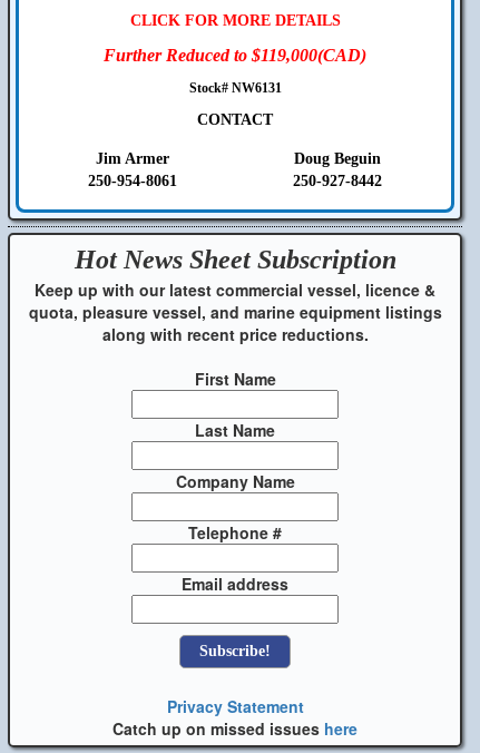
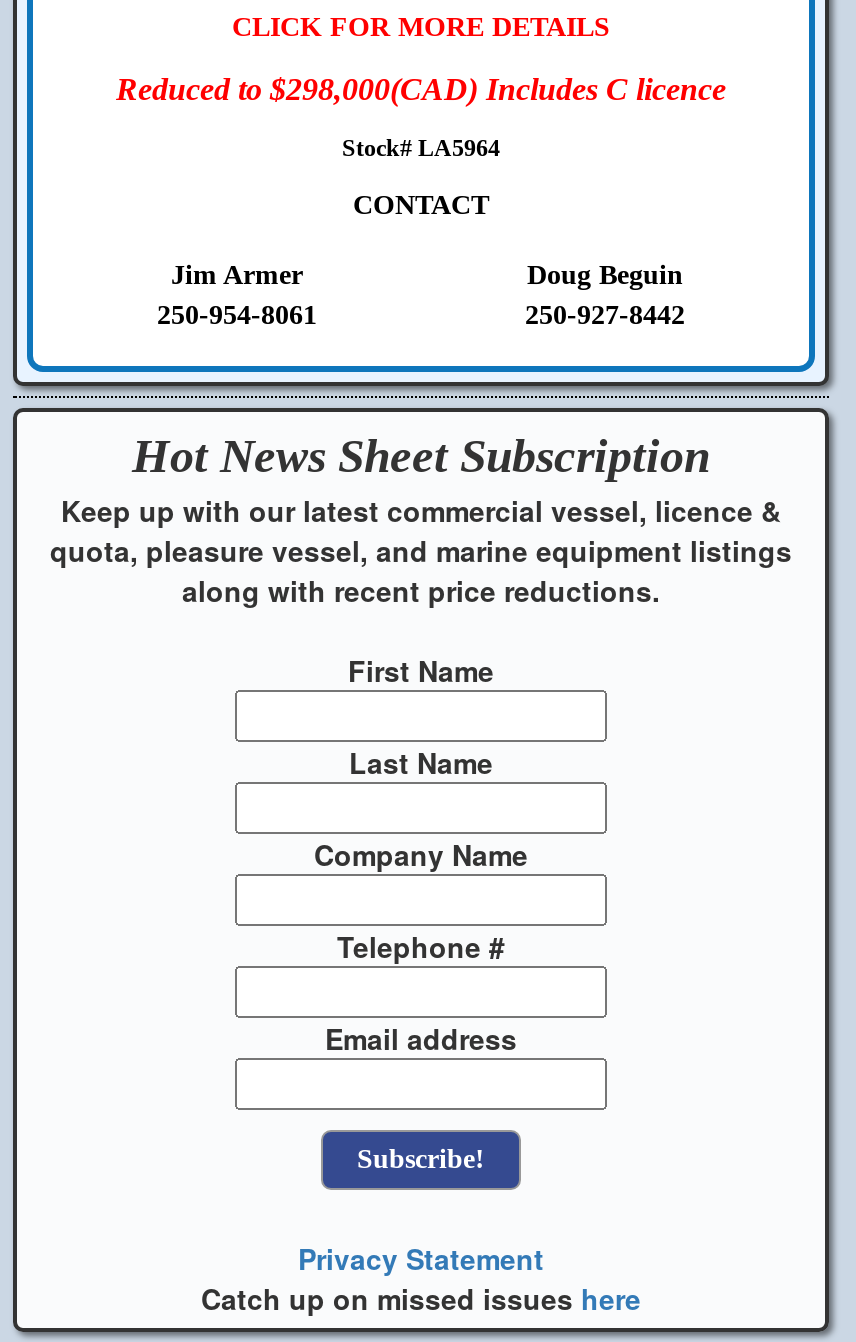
[104,45,366,64] Further Reduced to $119,000(CAD) -> [116,71,726,105] Reduced to $298,000(CAD) Includes C licence
[189,80,281,95] Stock# NW6131 -> [342,133,500,161] Stock# LA5964

